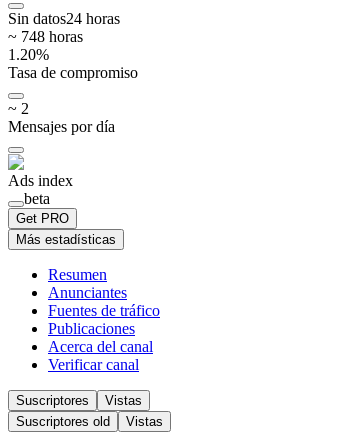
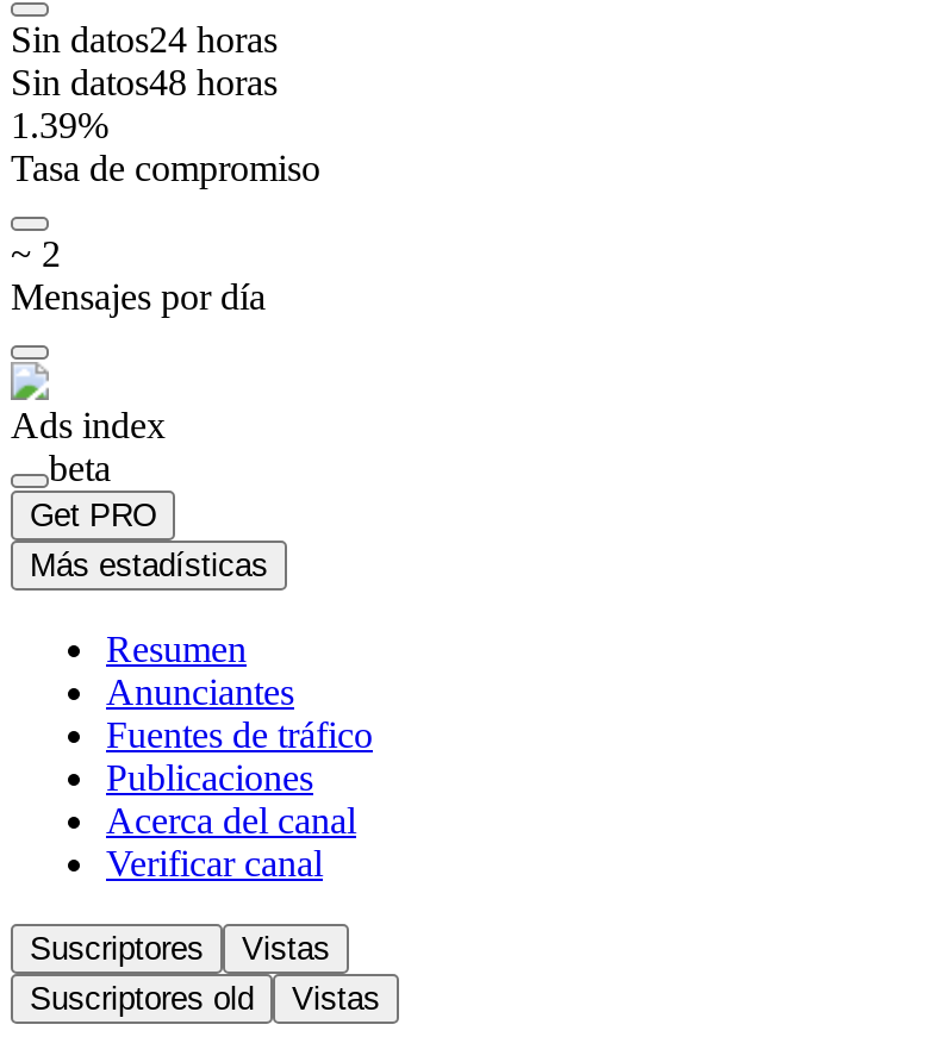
[8,28,83,45] ~ 748 horas -> [11,62,278,102] Sin datos48 horas
[8,46,49,63] 1.20% -> [11,105,108,145] 1.39%

